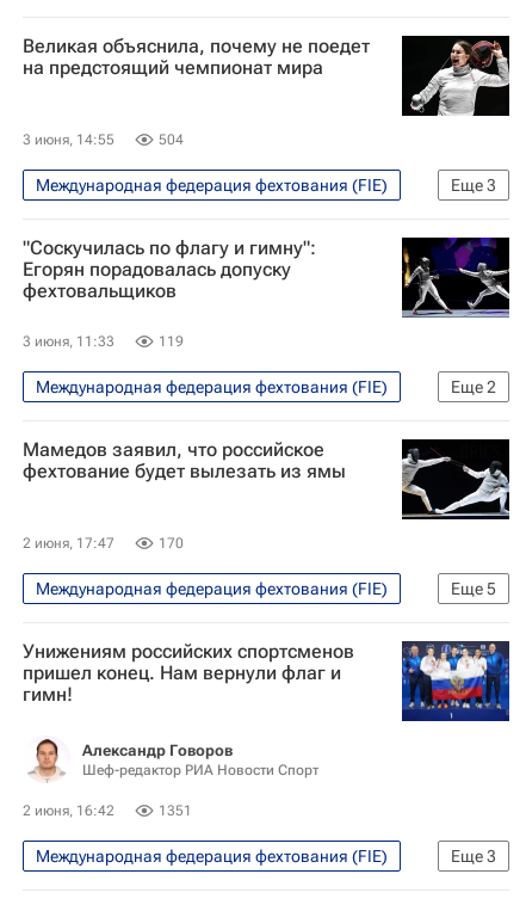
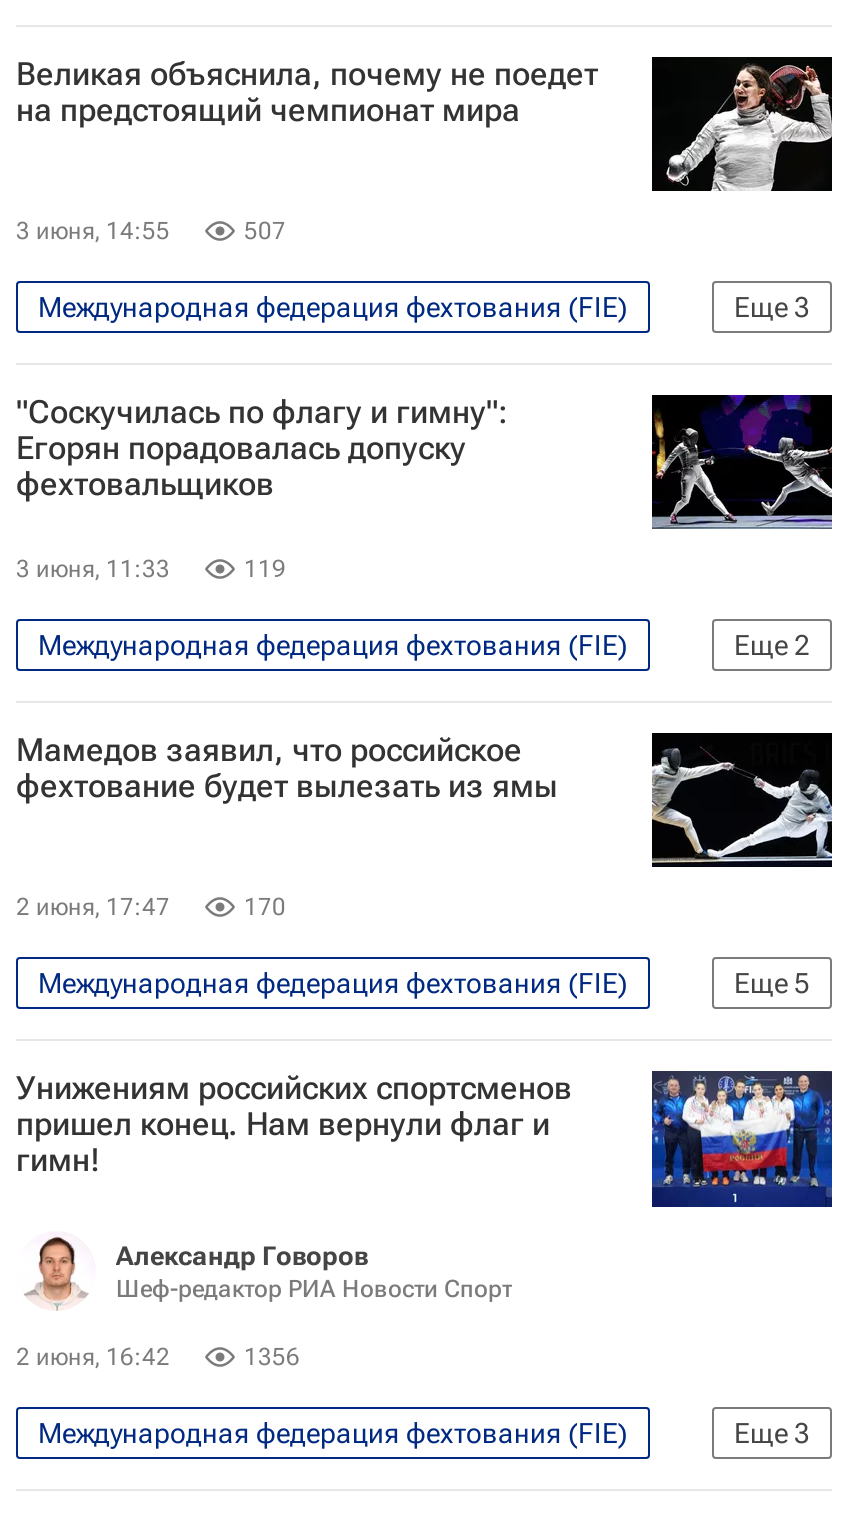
[159,131,184,147] 504 -> [244,217,286,245] 507
[159,802,192,819] 1351 -> [244,1342,300,1370] 1356

